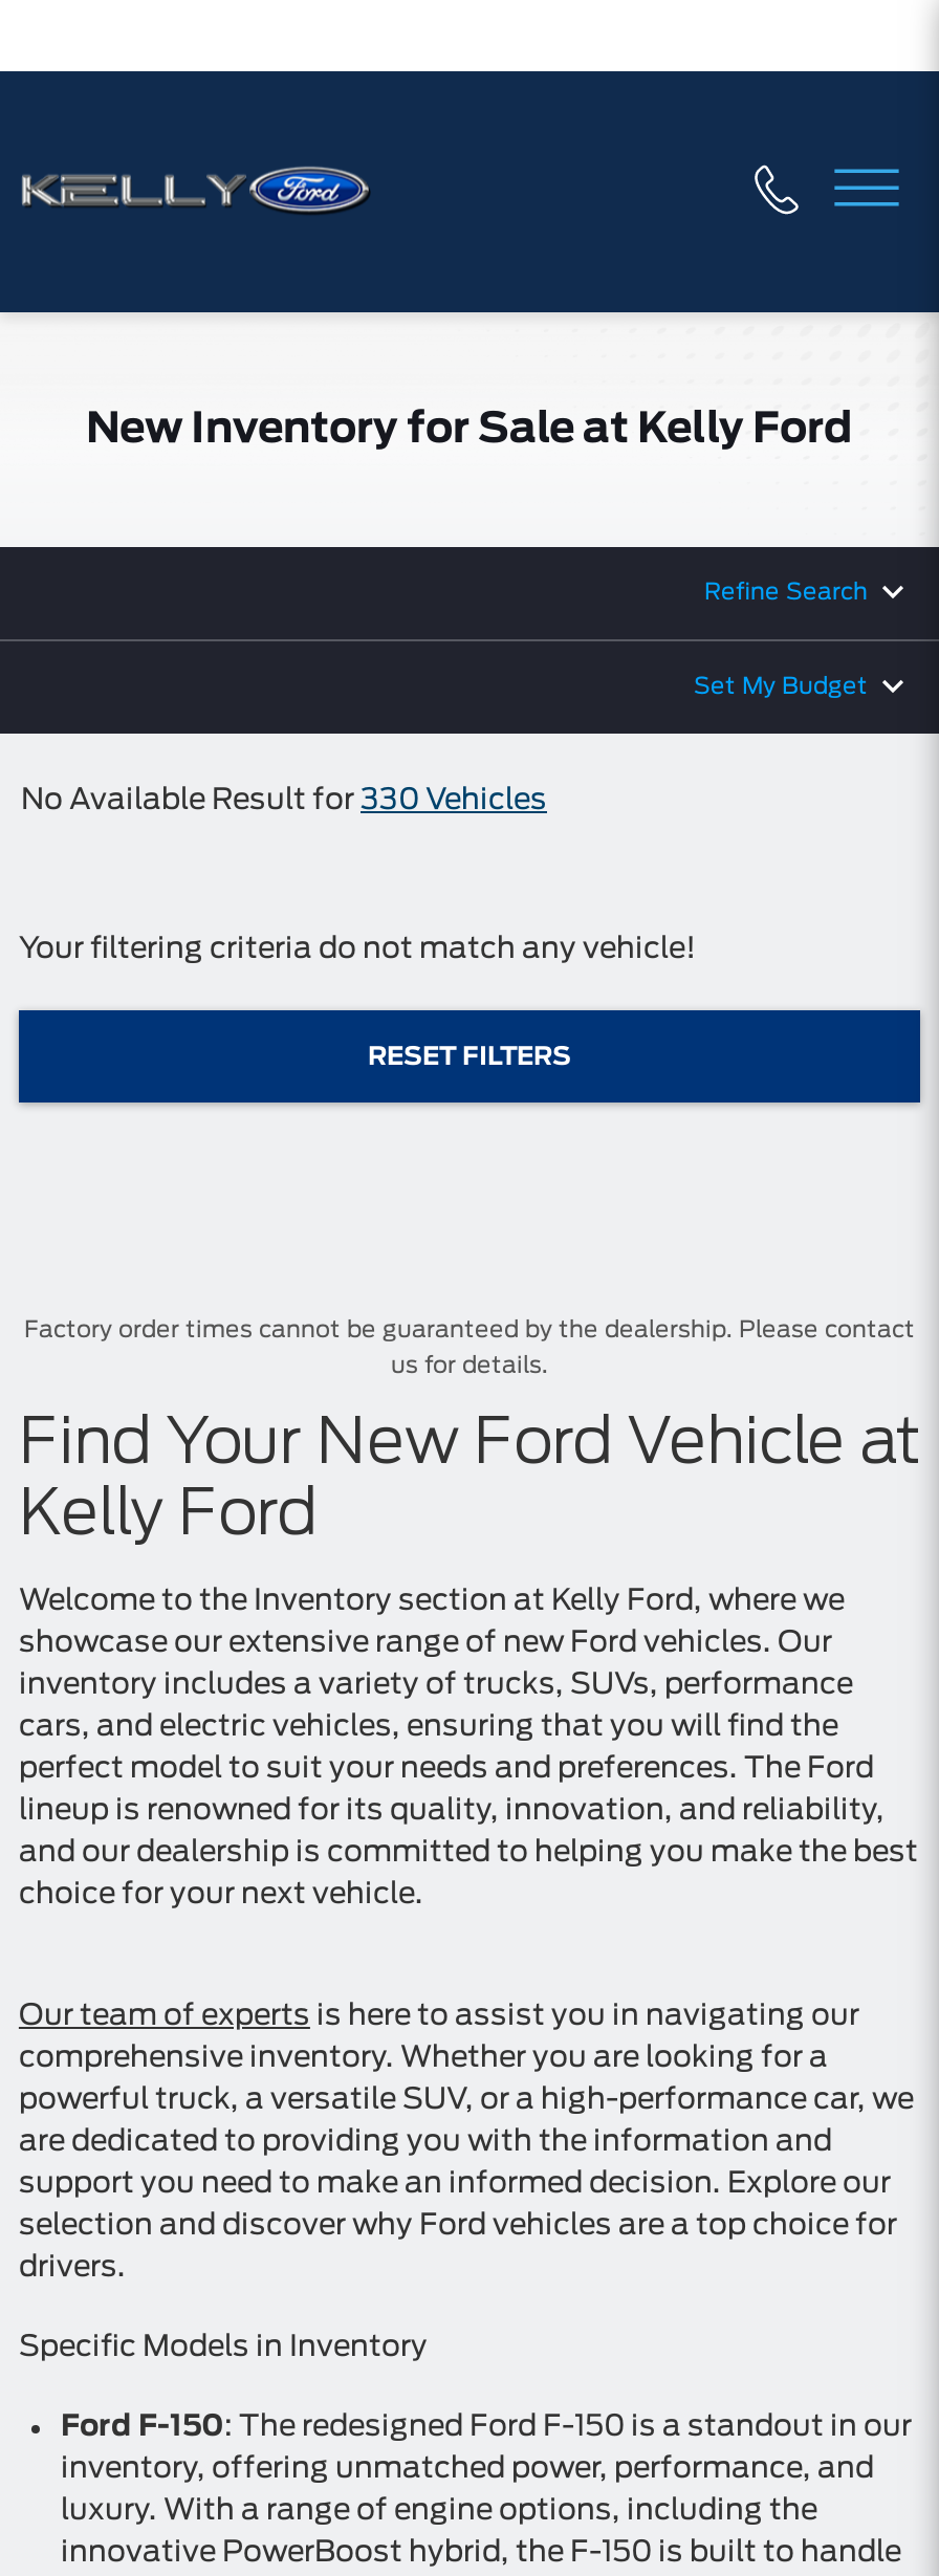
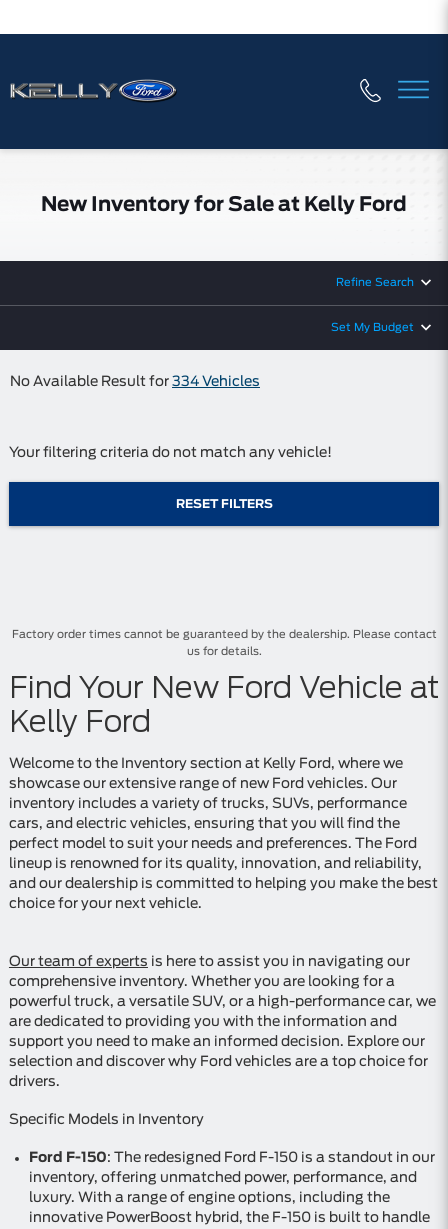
[21,786,547,815] No Available Result for 330 Vehicles -> [10,375,260,389] No Available Result for 334 Vehicles

